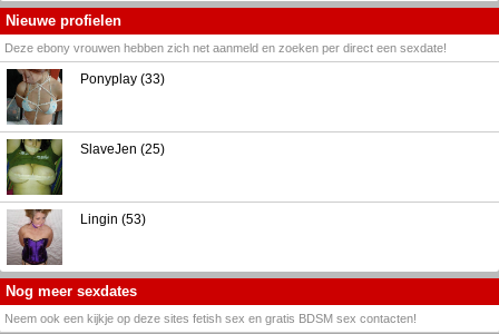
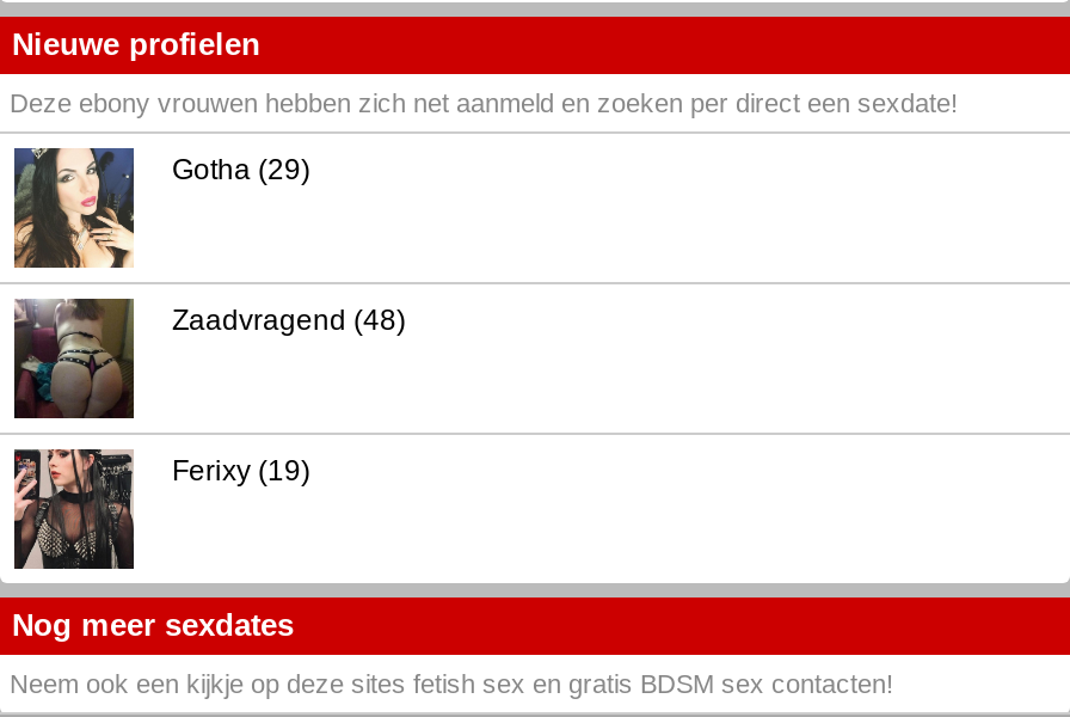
[6,68,165,126] [image] | Ponyplay (33) -> [12,146,310,268] [image] | Gotha (29)
[7,139,165,196] [image] | SlaveJen (25) -> [14,299,406,421] [image] | Zaadvragend (48)
[7,209,146,266] [image] | Lingin (53) -> [12,449,310,571] [image] | Ferixy (19)

